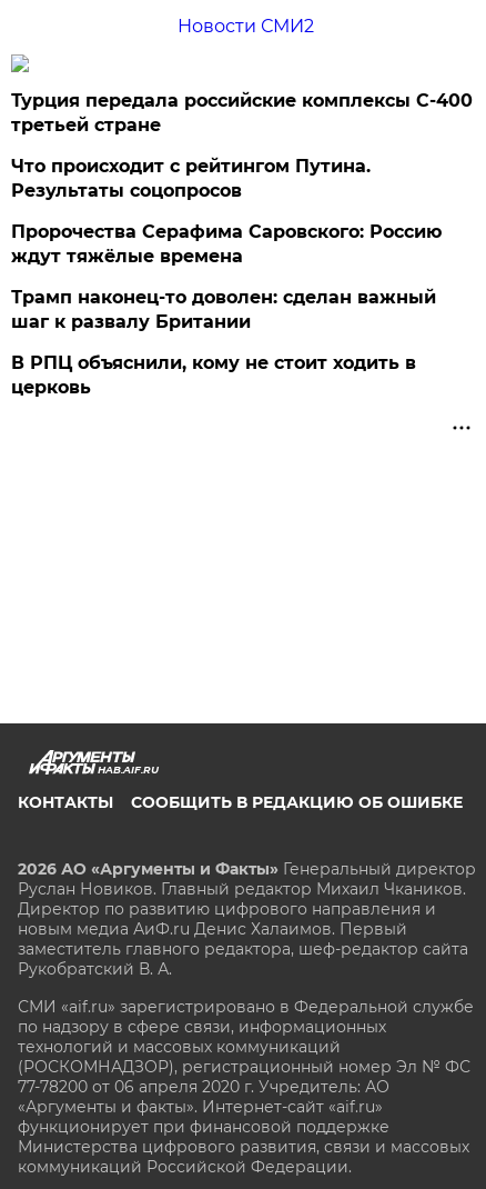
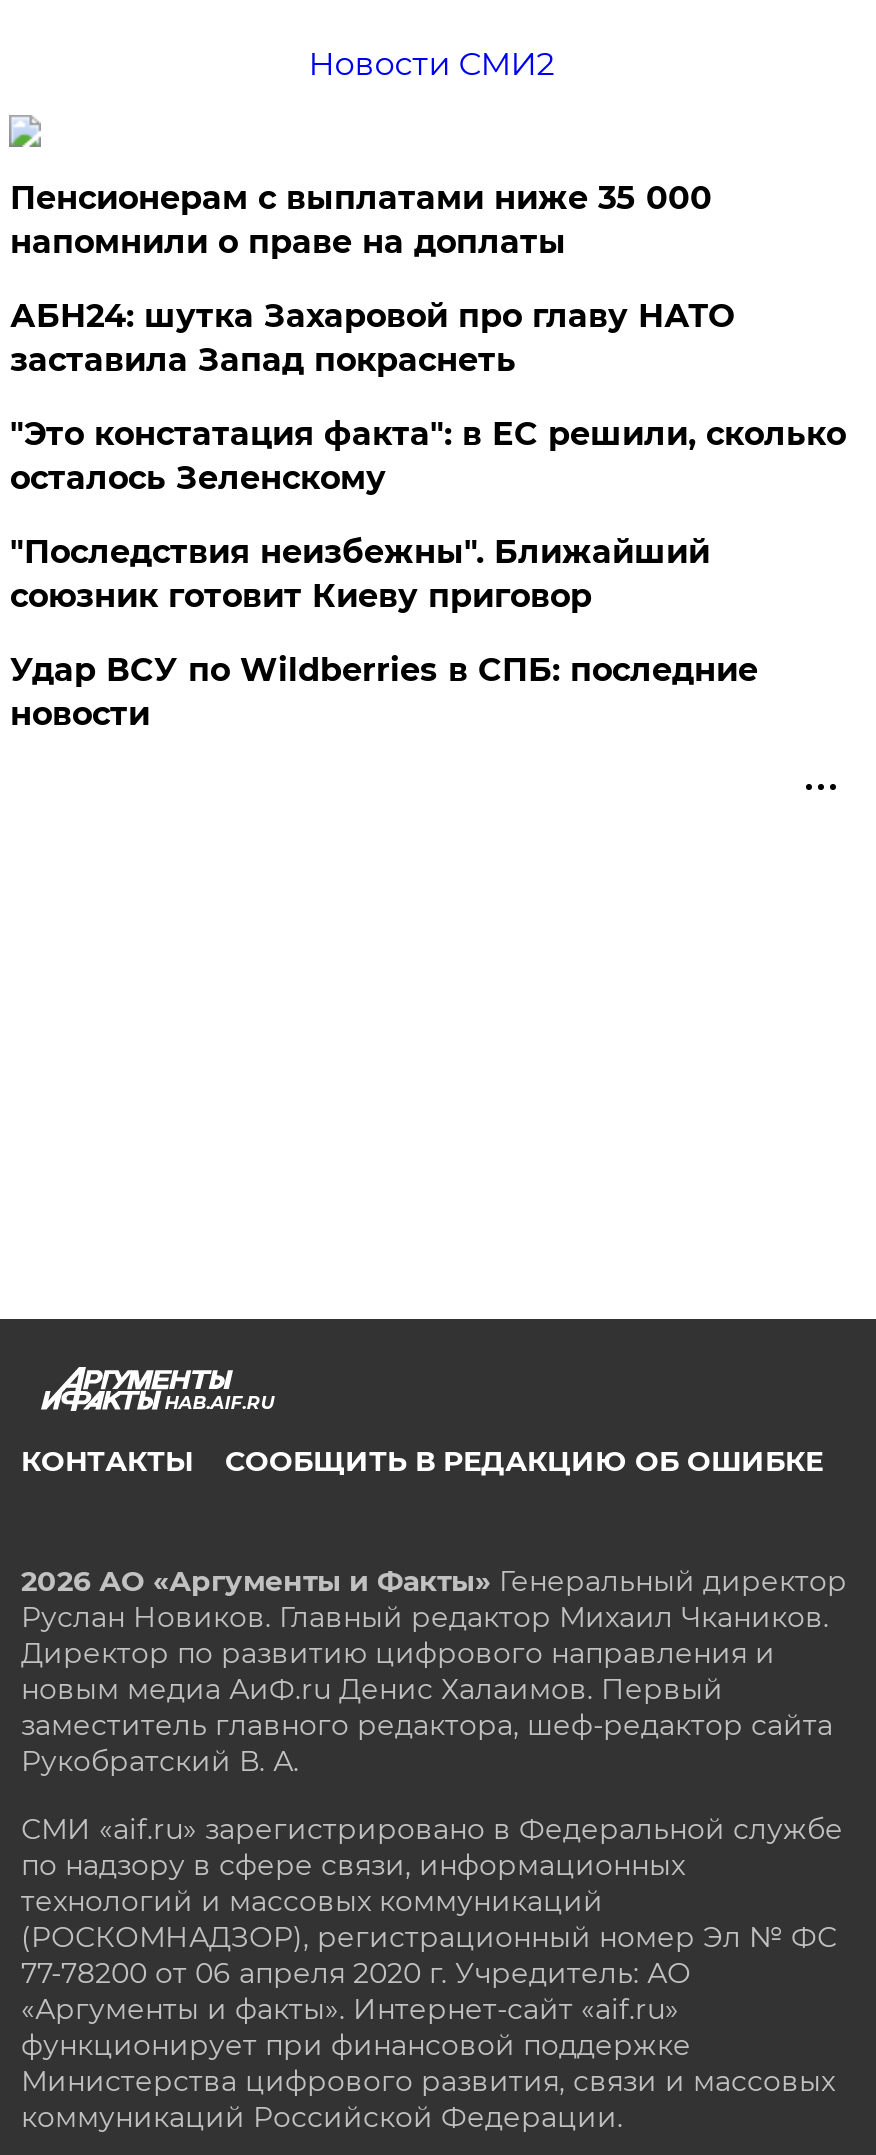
[12,90,473,136] Турция передала российские комплексы С-400 | третьей стране -> [10,179,712,261] Пенсионерам с выплатами ниже 35 000 | напомнили о праве на доплаты
[12,156,371,201] Что происходит с рейтингом Путина. | Результаты соцопросов -> [10,297,734,379] АБН24: шутка Захаровой про главу НАТО | заставила Запад покраснеть
[12,221,442,267] Пророчества Серафима Саровского: Россию | ждут тяжёлые времена -> [10,415,846,497] "Это констатация факта": в ЕС решили, сколько | осталось Зеленскому
[12,287,437,332] Трамп наконец-то доволен: сделан важный | шаг к развалу Британии -> [10,533,710,615] "Последствия неизбежны". Ближайший | союзник готовит Киеву приговор
[12,352,417,398] В РПЦ объяснили, кому не стоит ходить в | церковь -> [10,651,758,733] Удар ВСУ по Wildberries в СПБ: последние | новости

